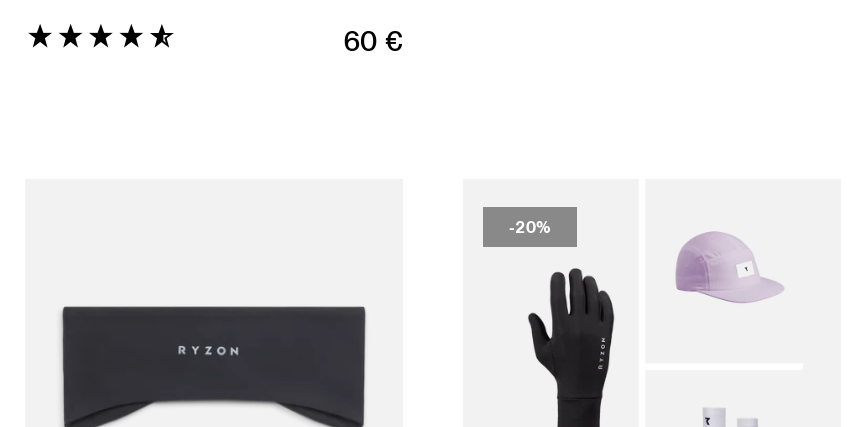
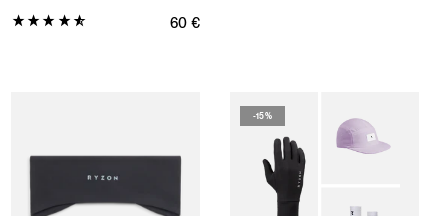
[509,217,551,237] -20% -> [253,111,272,121] -15%

